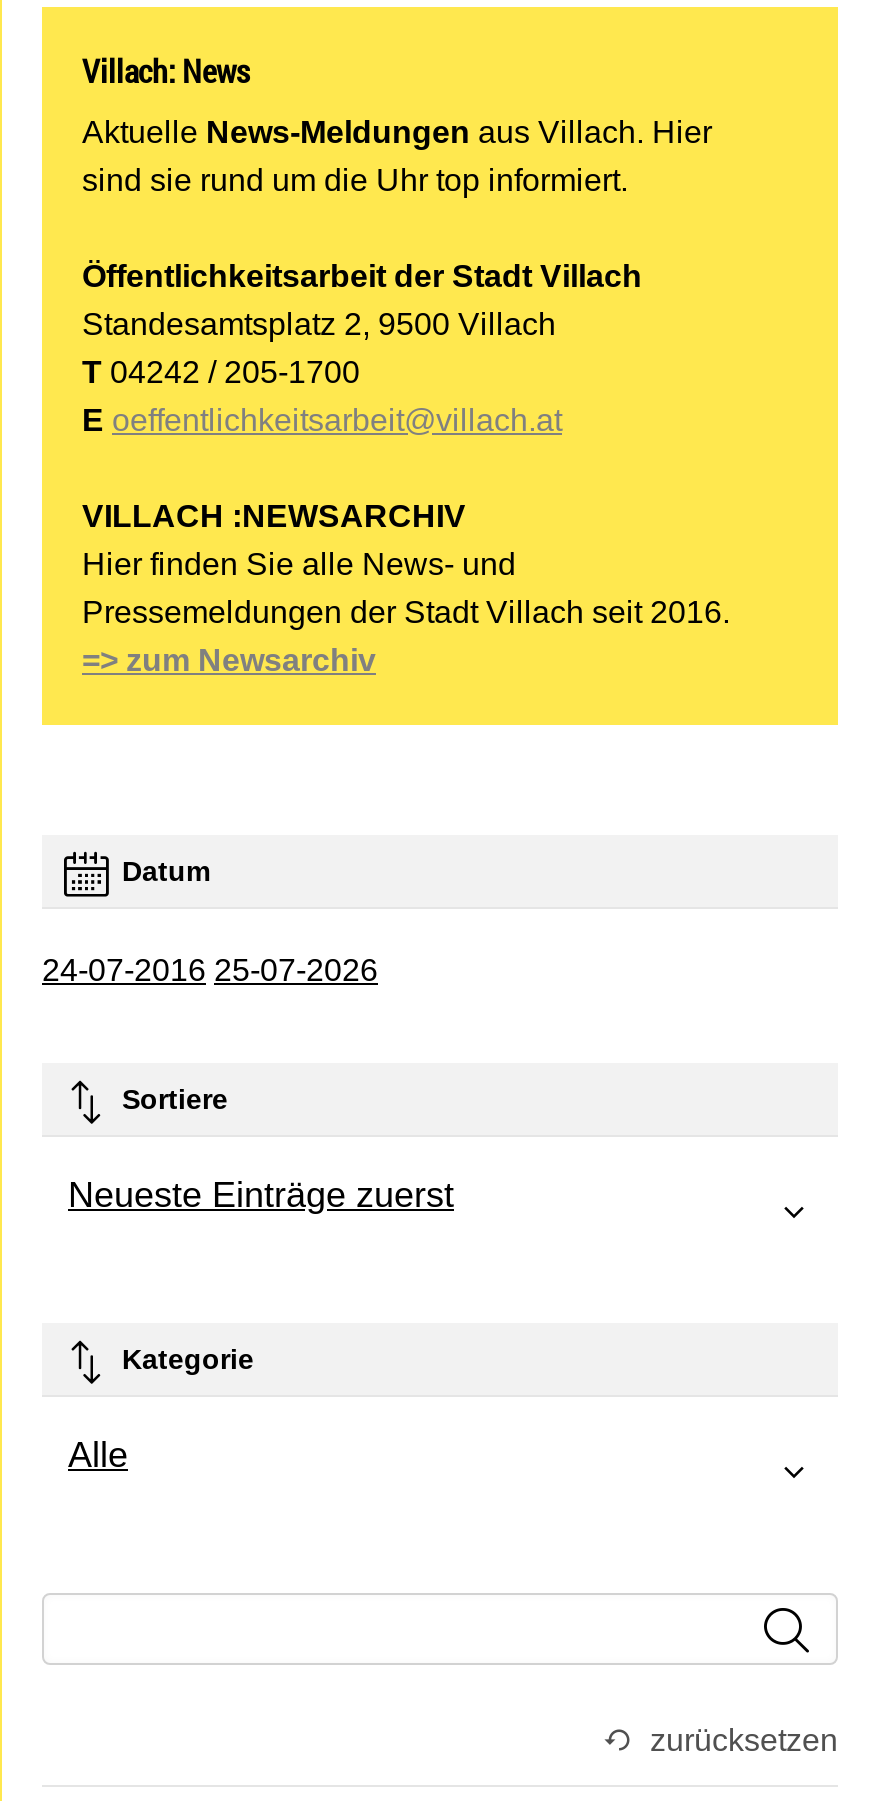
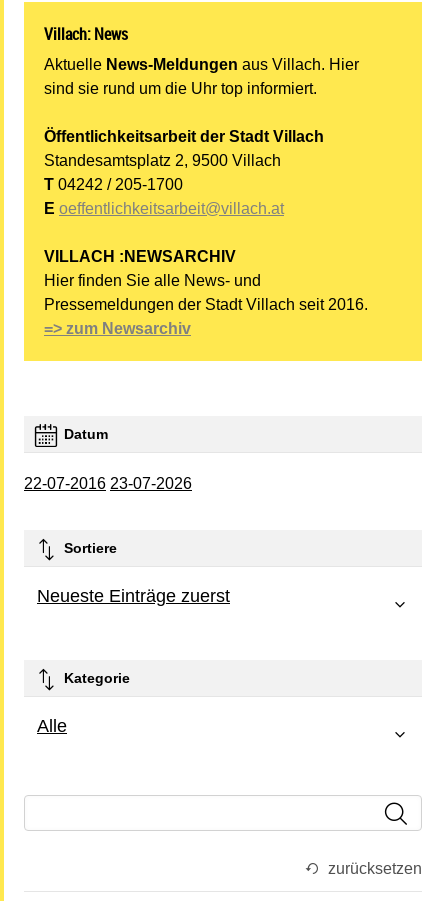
[42,954,378,988] 24-07-2016 25-07-2026 -> [24,475,192,492] 22-07-2016 23-07-2026

